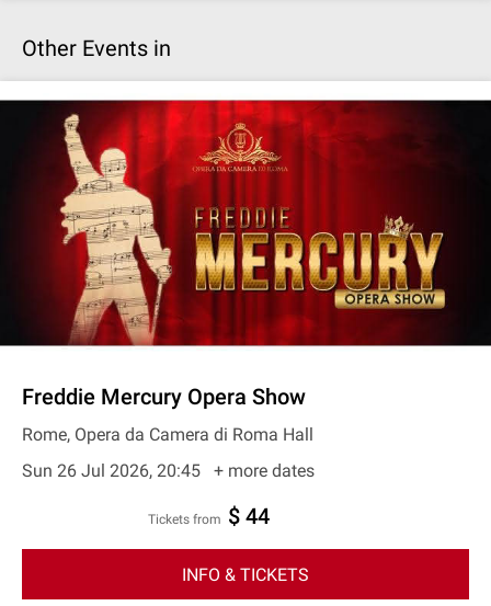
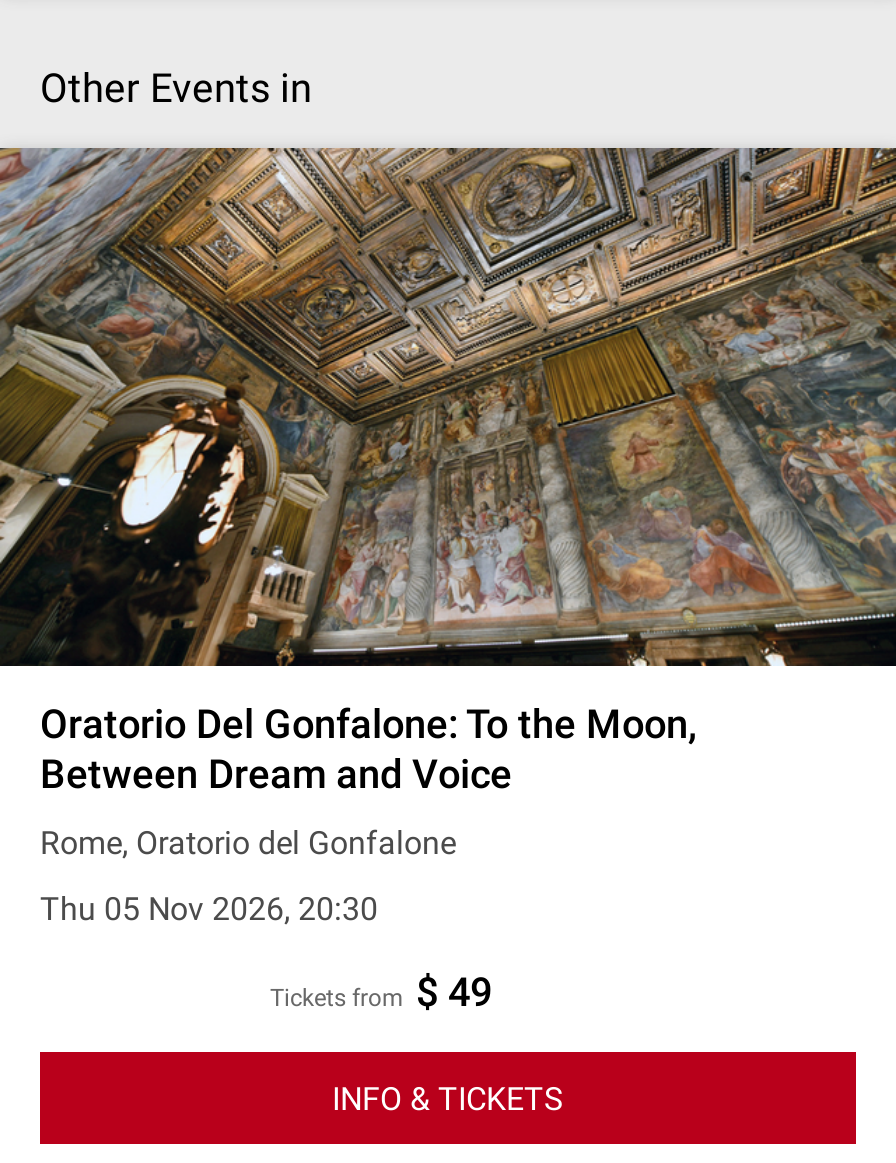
[3,81,488,410] [image] | Freddie Mercury Opera Show -> [6,146,890,798] [image] | Oratorio Del Gonfalone: To the Moon, | Between Dream and Voice
[22,424,313,445] Rome, Opera da Camera di Roma Hall -> [40,824,456,862] Rome, Oratorio del Gonfalone
[22,460,315,481] Sun 26 Jul 2026, 20:45 + more dates -> [40,890,378,928] Thu 05 Nov 2026, 20:30
[156,503,270,529] Tickets from $ 44 -> [284,968,492,1016] Tickets from $ 49

